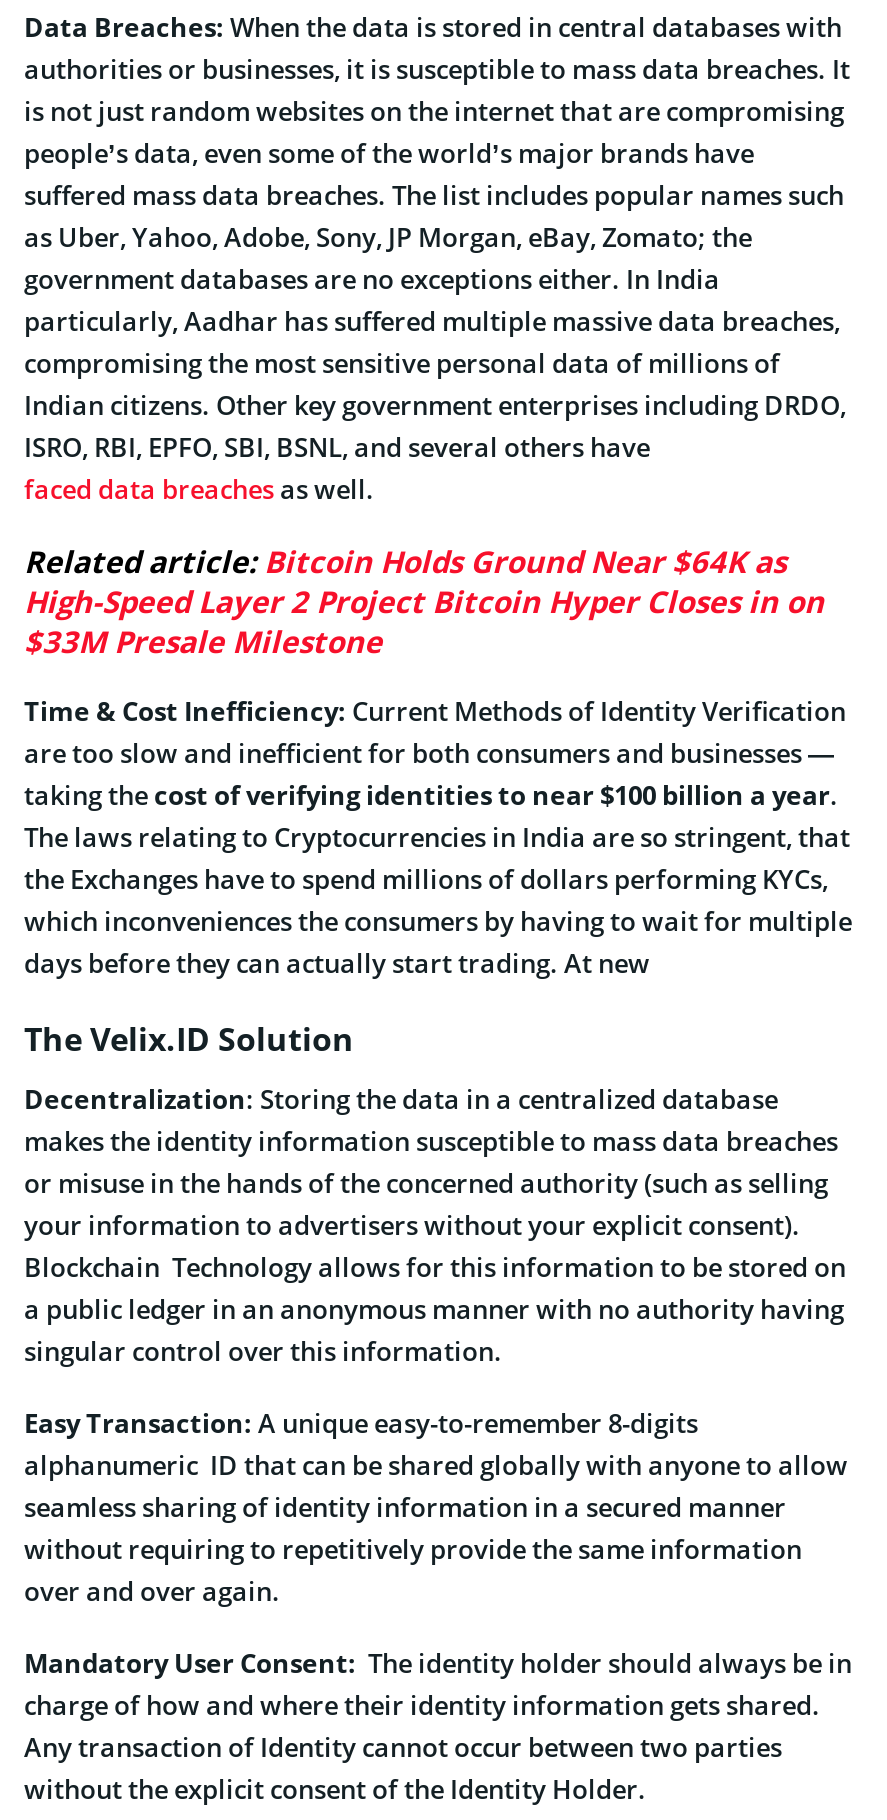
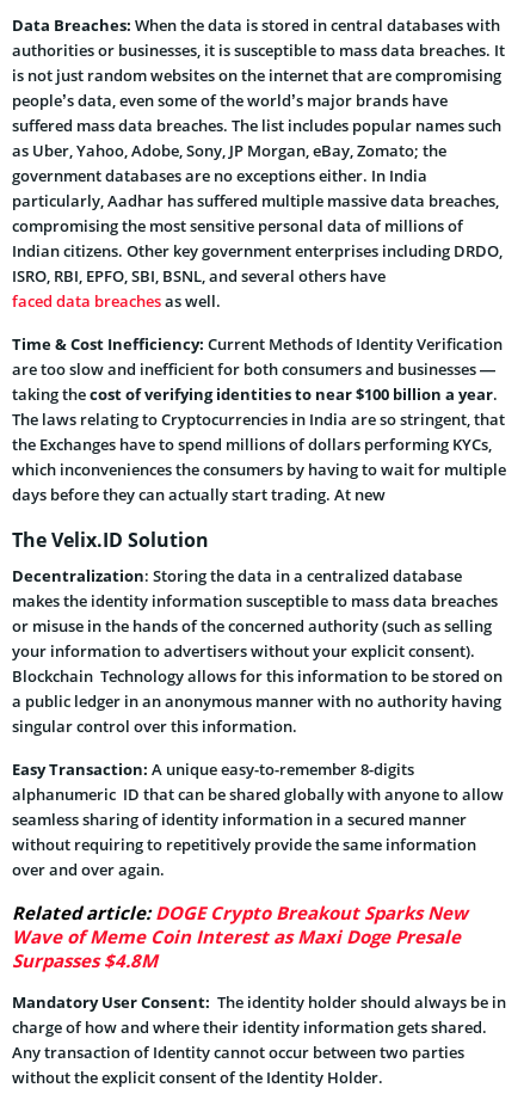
[24,541,824,661] Related article: Bitcoin Holds Ground Near $64K as | High-Speed Layer 2 Project Bitcoin Hyper Closes in on | $33M Presale Milestone -> none
moved [24,693,852,1609] -> [12,333,506,880]: Time & Cost Inefficiency: Current Methods of Identity Verification | are too slow and inefficient for both consumers and businesses — | taking the cost of verifying identities to near $100 billion a year. | ... | without requiring to repetitively provide the same information | over and over again.
none -> [12,901,468,972] Related article: DOGE Crypto Breakout Sparks New | Wave of Meme Coin Interest as Maxi Doge Presale | Surpasses $4.8M

